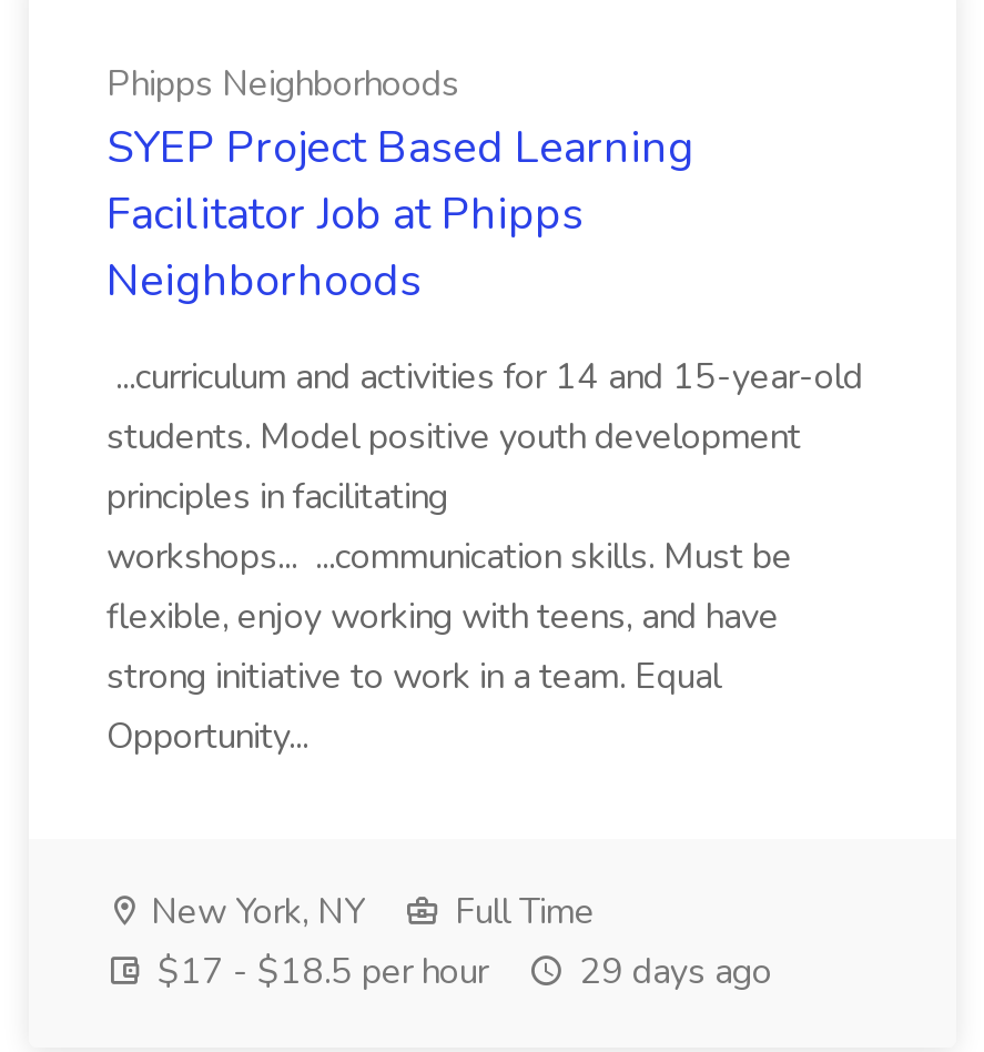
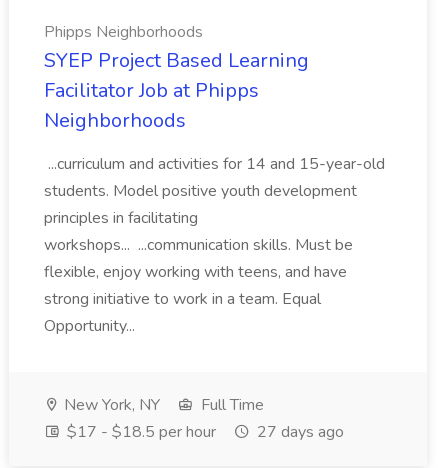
[149,948,772,997] $17 - $18.5 per hour 29 days ago -> [63,421,344,443] $17 - $18.5 per hour 27 days ago

